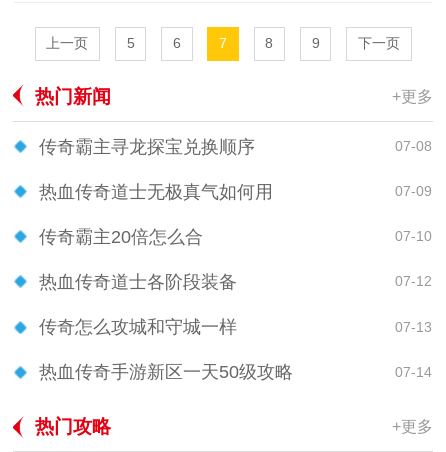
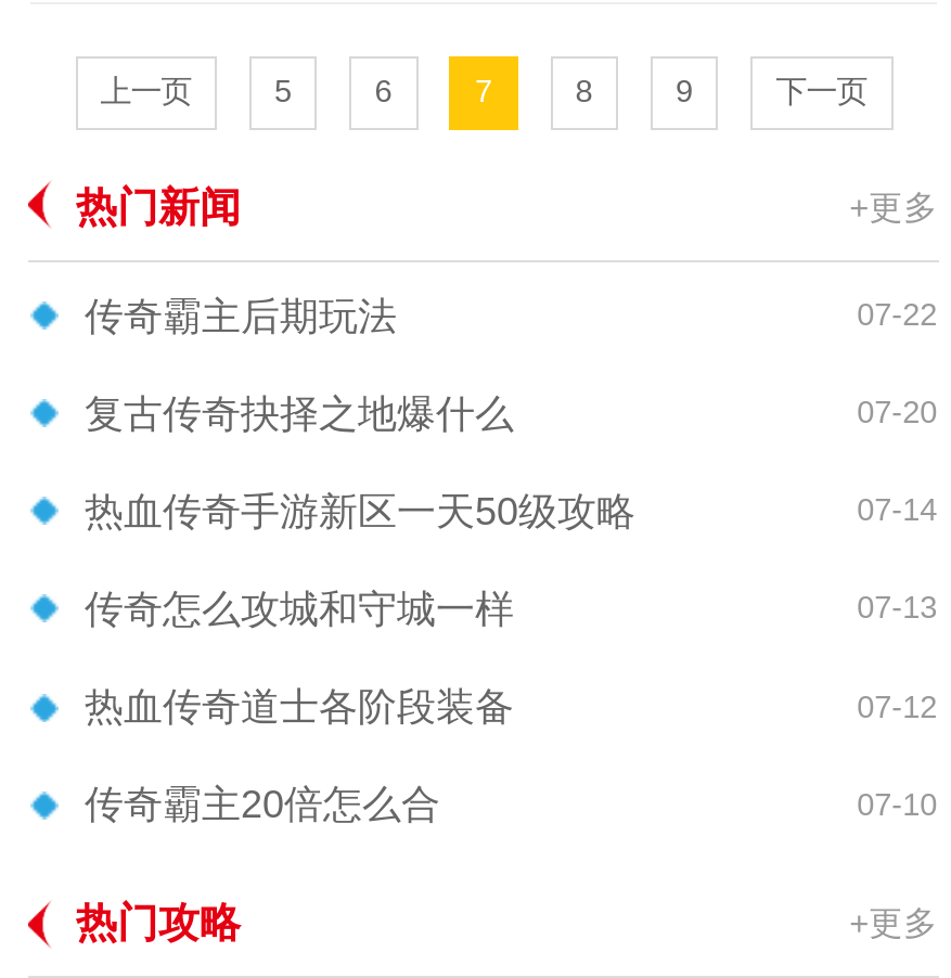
[39,137,432,202] 传奇霸主寻龙探宝兑换顺序 | 07-08 | 热血传奇道士无极真气如何用 | 07-09 -> [85,294,937,435] 传奇霸主后期玩法 | 07-22 | 复古传奇抉择之地爆什么 | 07-20
moved [39,227,432,247] -> [85,783,937,826]: 传奇霸主20倍怎么合 | 07-10
moved [39,272,432,382] -> [85,490,937,729]: 热血传奇道士各阶段装备 | 07-12 | 传奇怎么攻城和守城一样 | 07-13 | 热血传奇手游新区一天50级攻略 | 07-14

